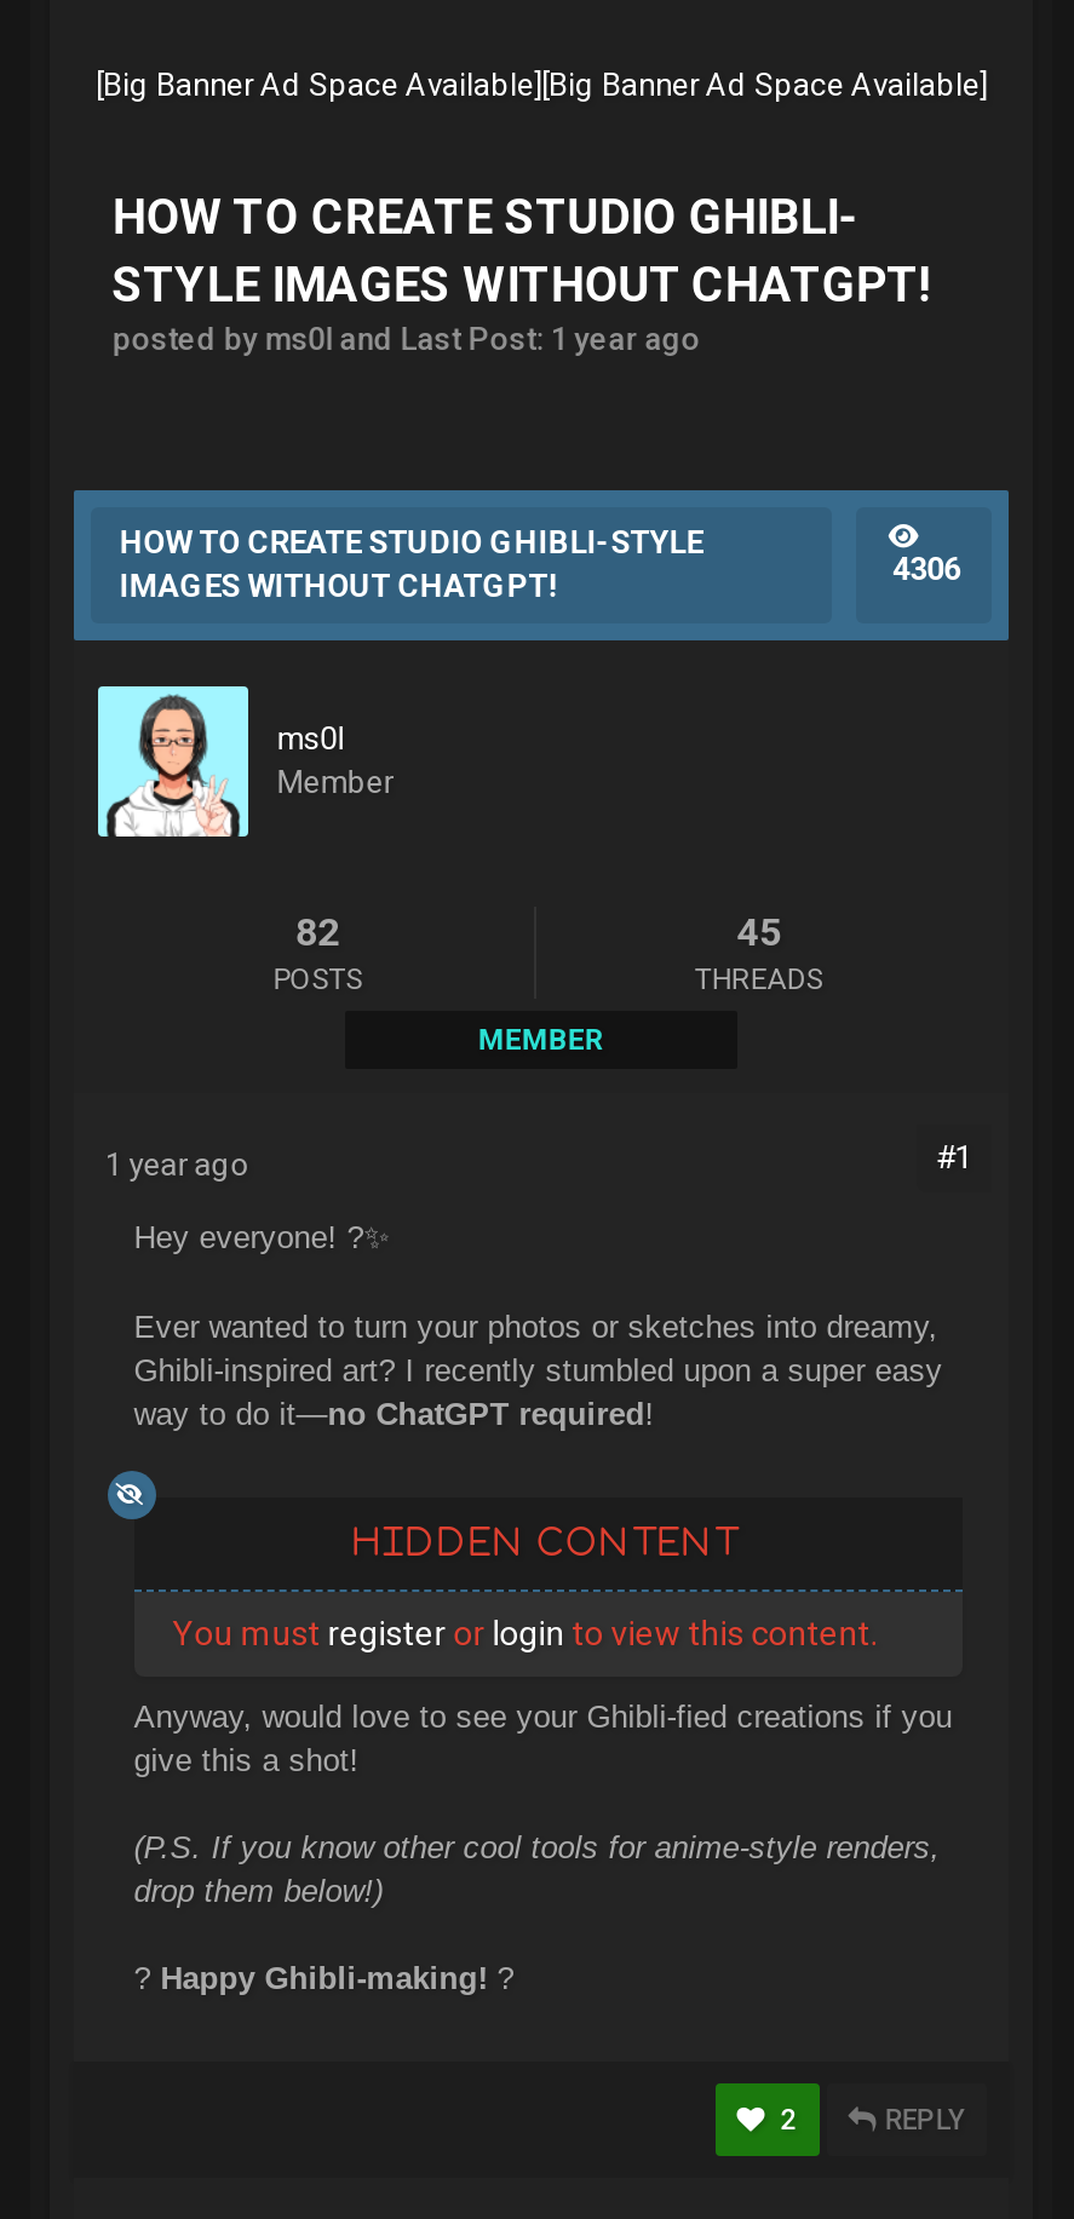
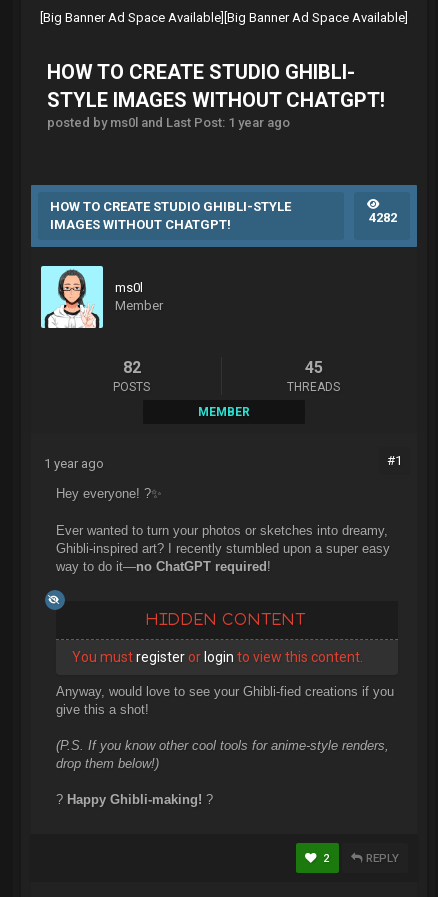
[886,551,961,587] 4306 -> [366,210,397,225] 4282

